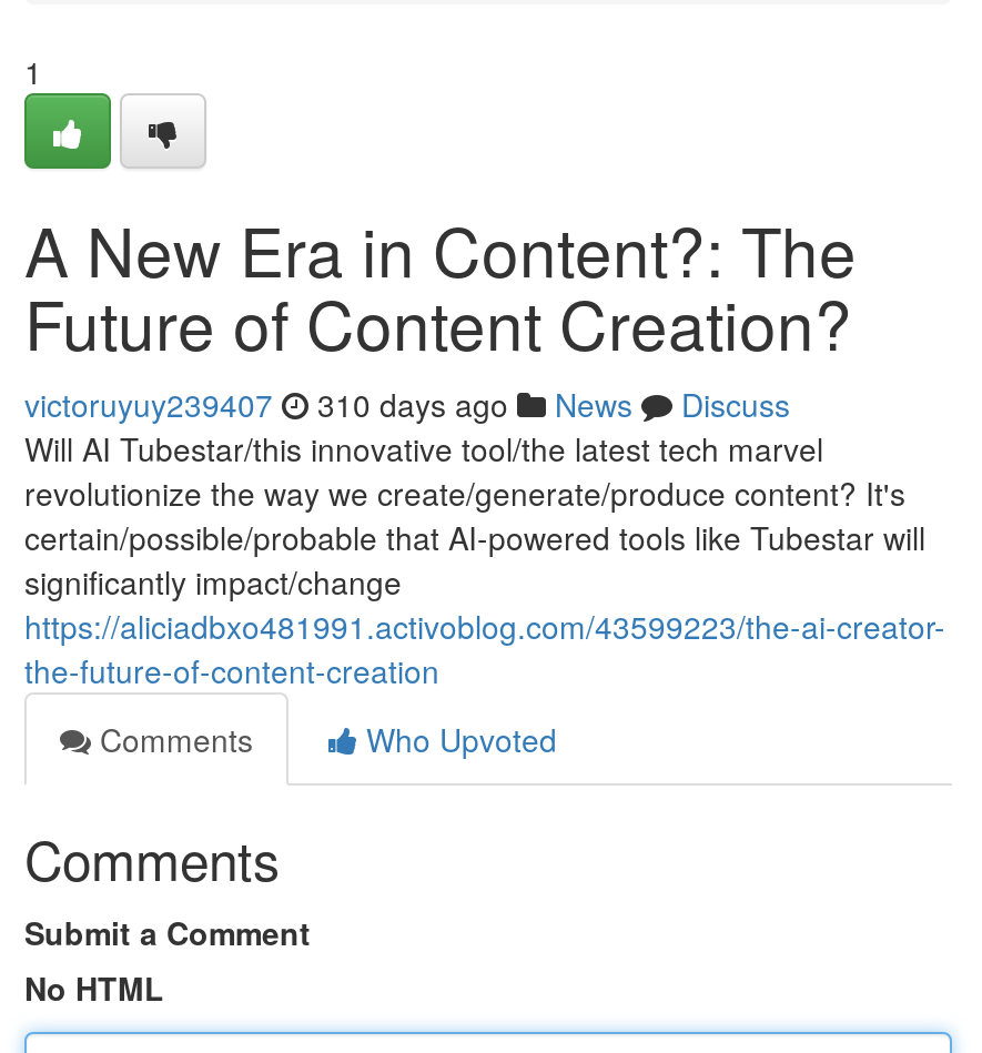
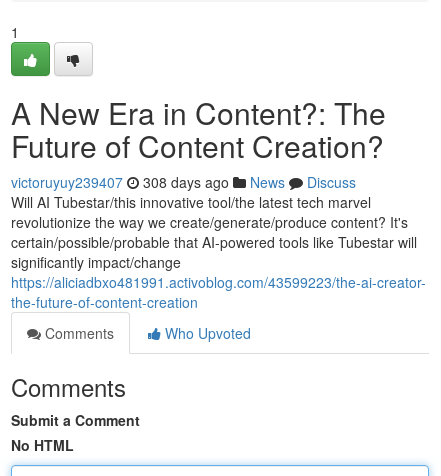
[24,382,790,426] victoruyuy239407 310 days ago News Discuss -> [11,172,356,192] victoruyuy239407 308 days ago News Discuss

